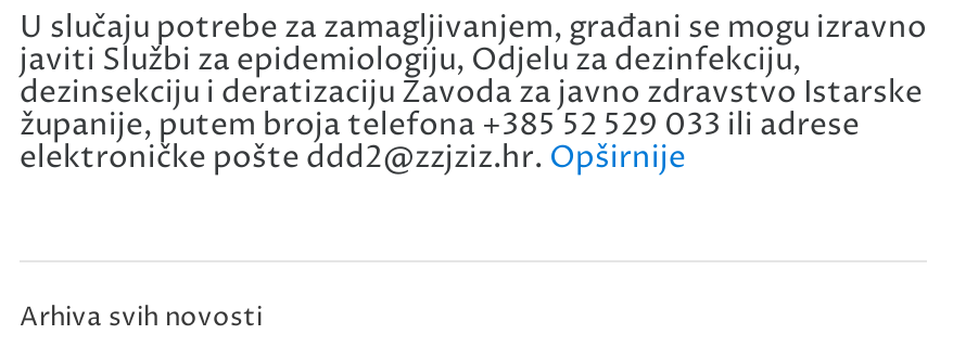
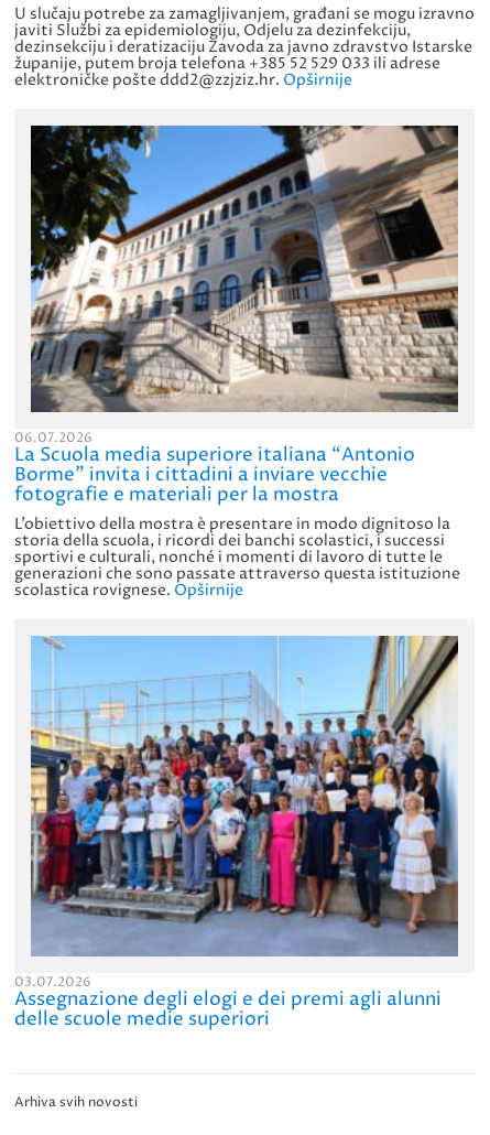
none -> [14,125,460,601] [image] | 06.07.2026 | La Scuola media superiore italiana “Antonio | Borme” invita i cittadini a inviare vecchie | fotografie e materiali per la mostra | L’obiettivo della mostra è presentare in modo dignitoso la | storia della scuola, i ricordi dei banchi scolastici, i successi | sportivi e culturali, nonché i momenti di lavoro di tutte le | generazioni che sono passate attraverso questa istituzione | scolastica rovignese. Opširnije
none -> [14,635,459,1033] [image] | 03.07.2026 | Assegnazione degli elogi e dei premi agli alunni | delle scuole medie superiori

